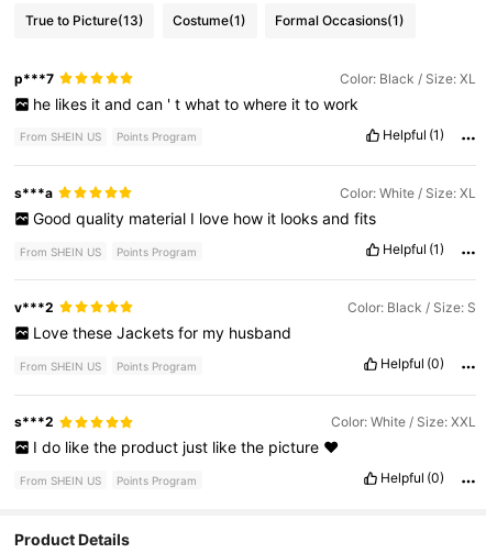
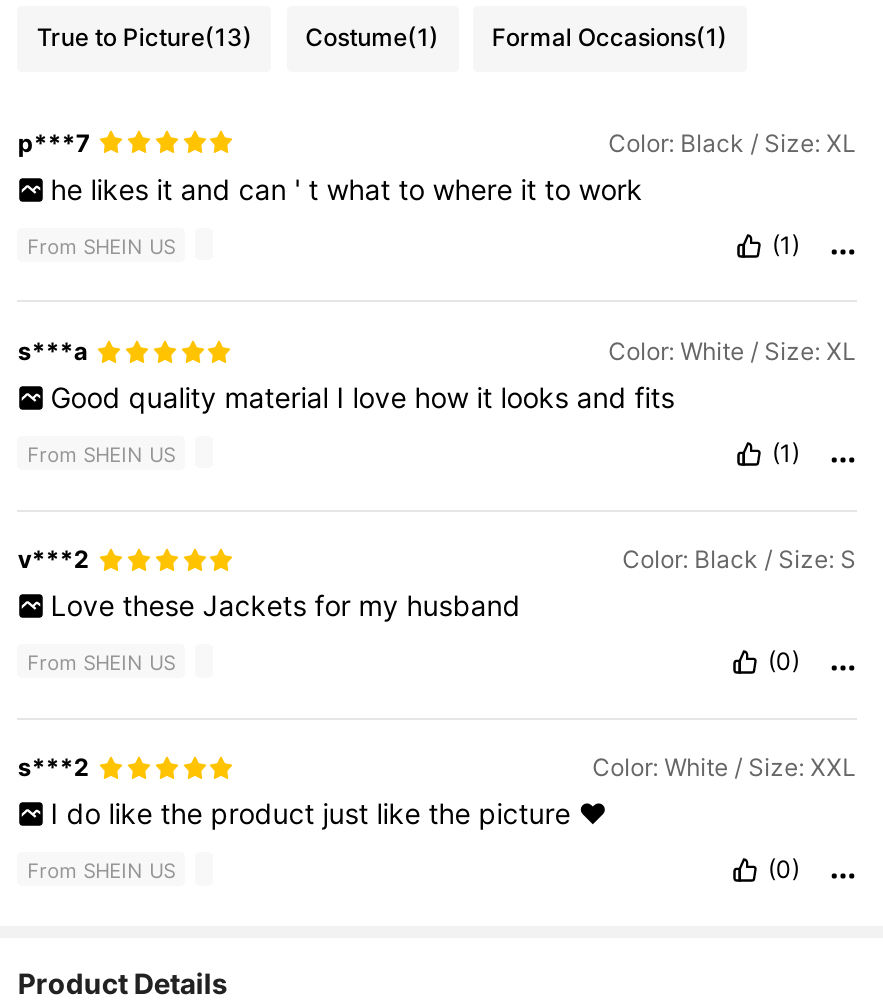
[117,126,445,143] Points Program | Helpful (1) -> [772,230,800,260] (1)
[117,241,445,258] Points Program | Helpful (1) -> [772,438,800,468] (1)
[117,355,445,372] Points Program | Helpful (0) -> [768,646,800,676] (0)
[117,470,445,487] Points Program | Helpful (0) -> [768,855,800,885] (0)

